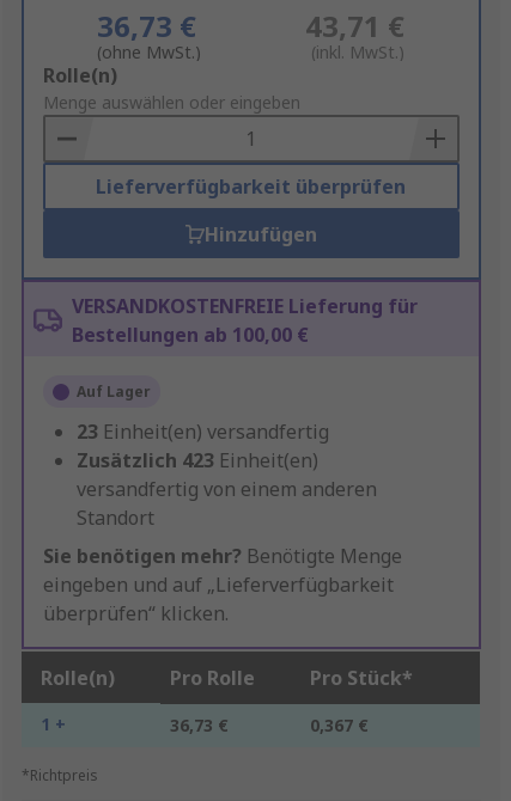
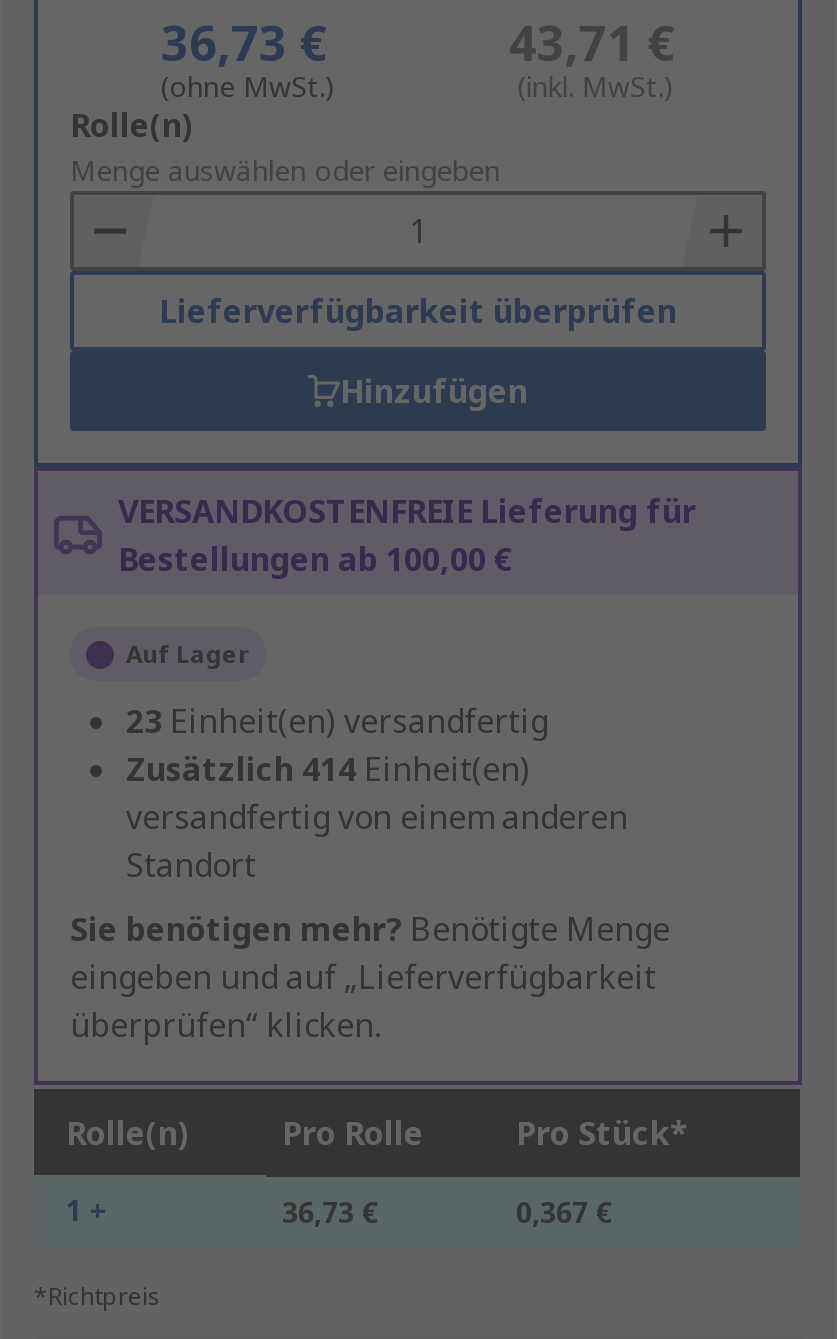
[77,448,318,474] Zusätzlich 423 Einheit(en) -> [126,748,530,792] Zusätzlich 414 Einheit(en)

